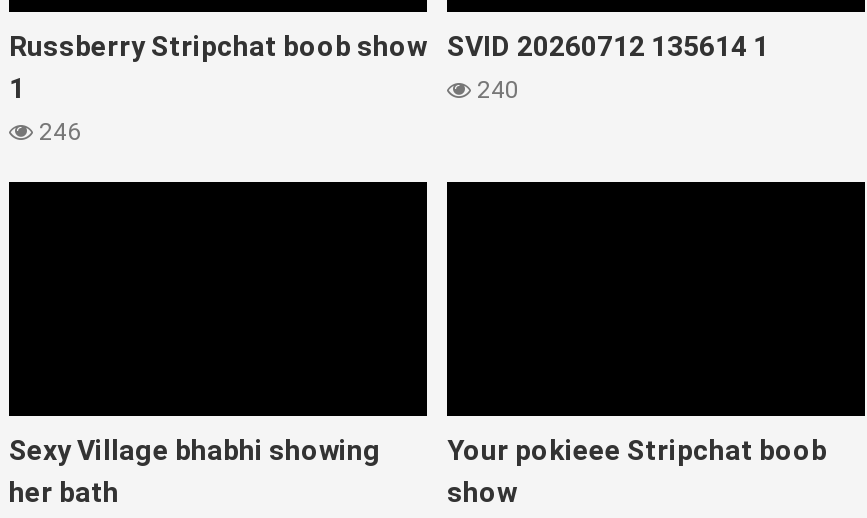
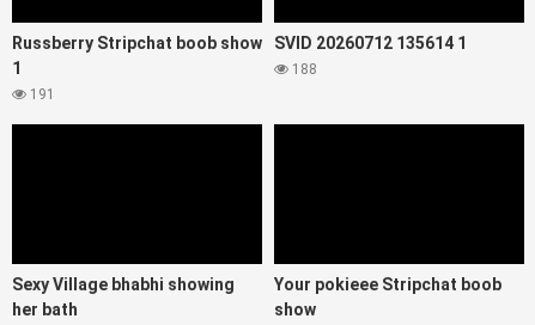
[471,77,519,105] 240 -> [288,61,317,78] 188
[33,119,81,147] 246 -> [26,86,55,103] 191

